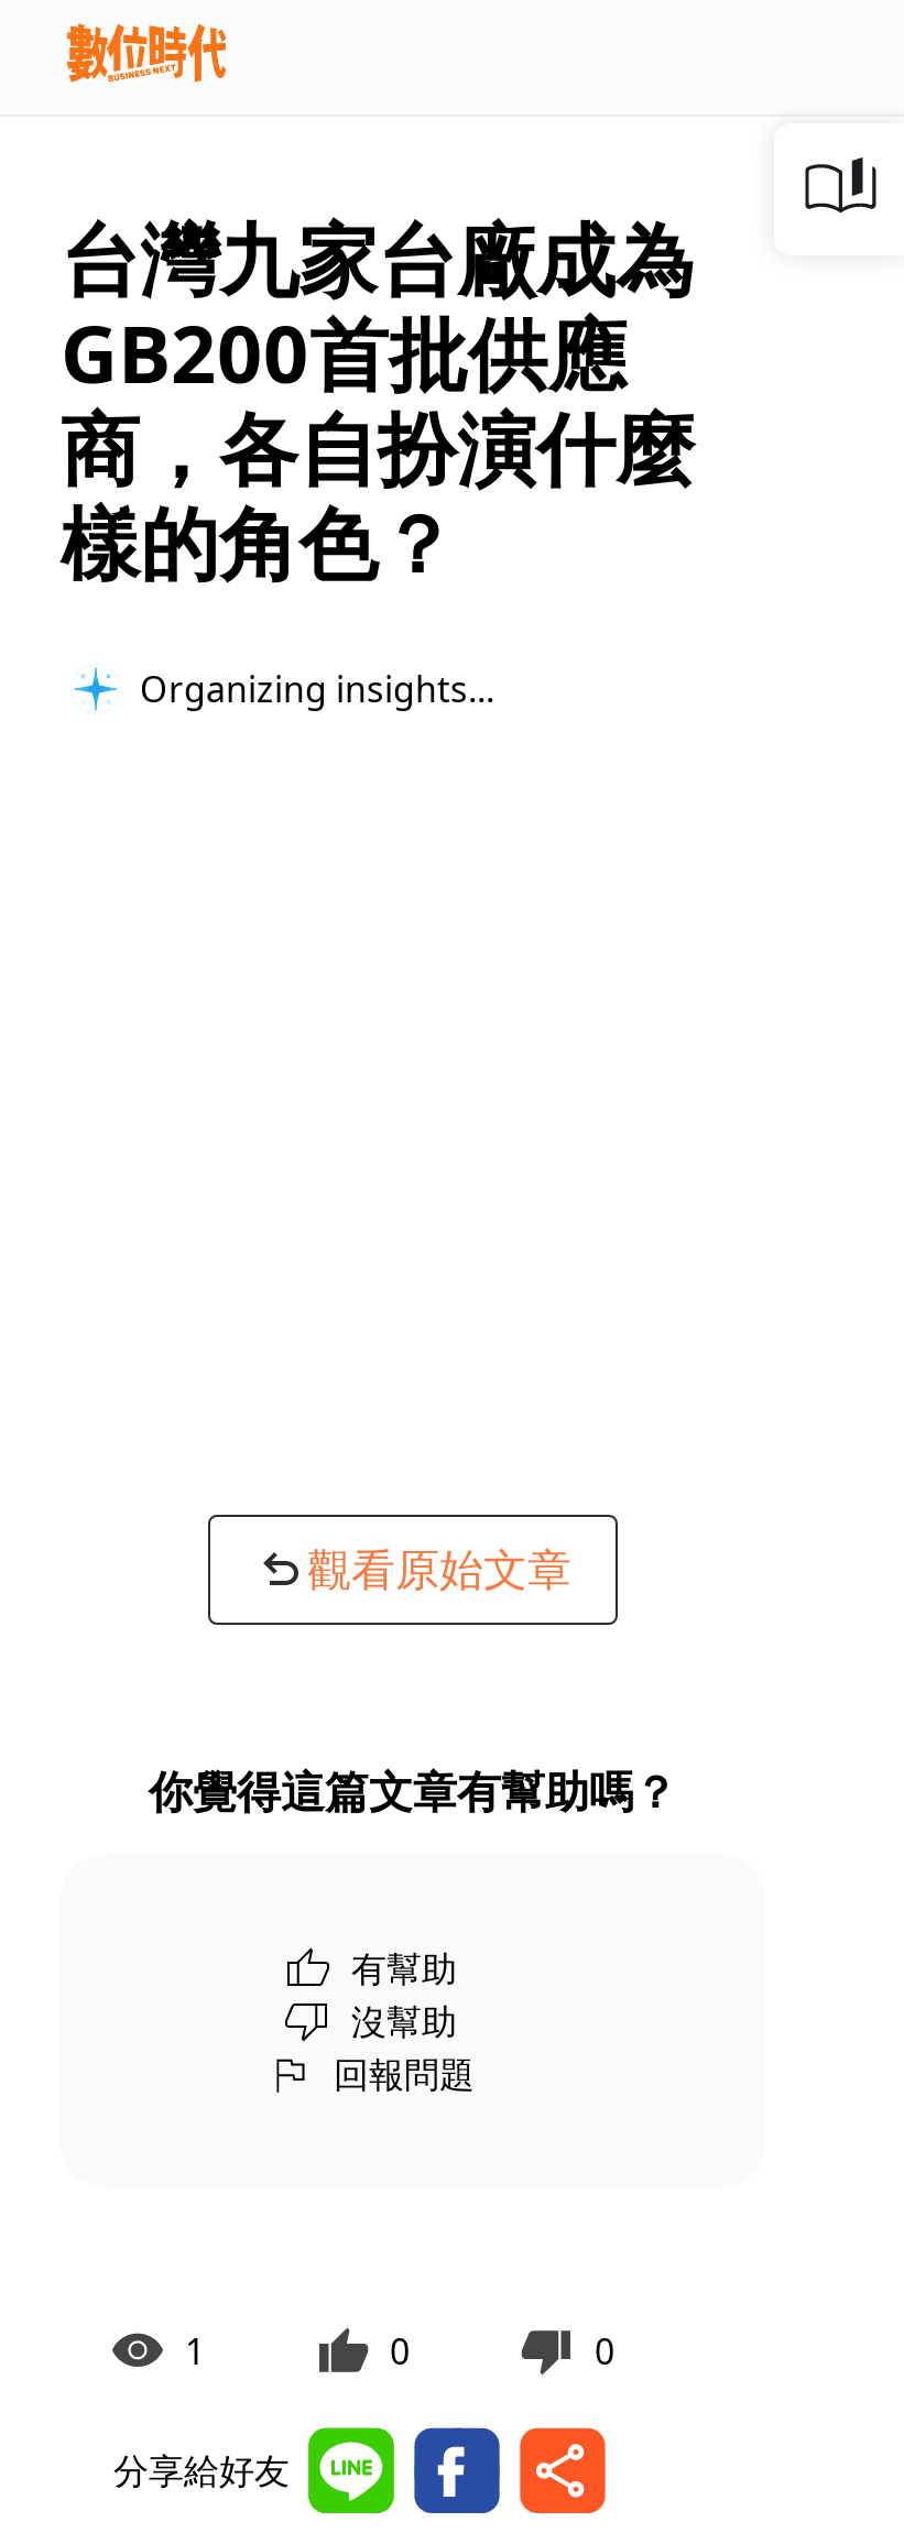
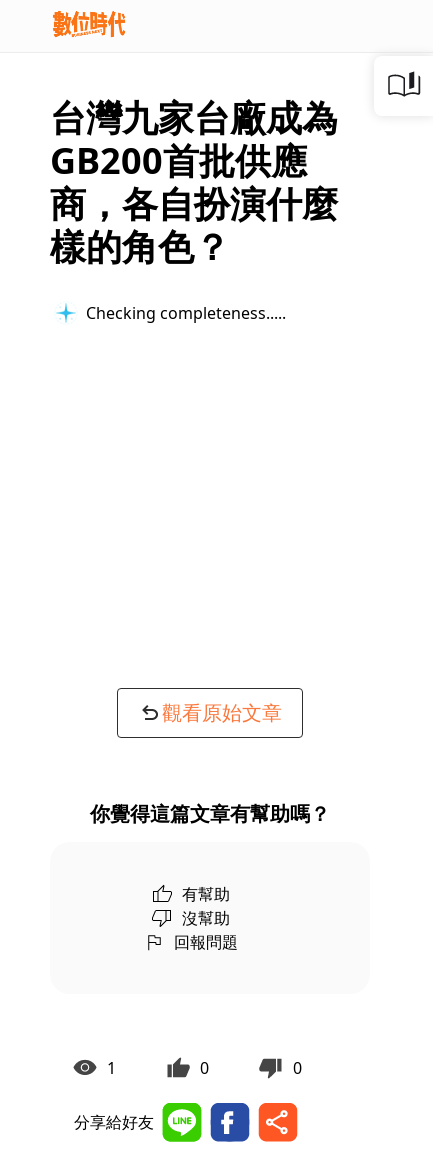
[140,664,494,712] Organizing insights... -> [86,301,278,323] Checking completeness...

